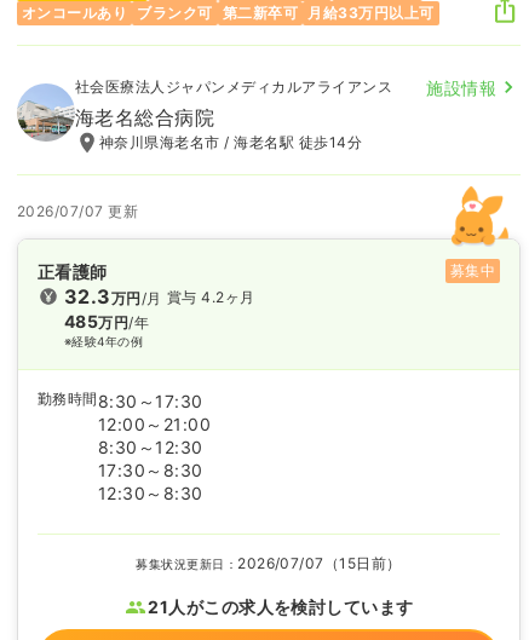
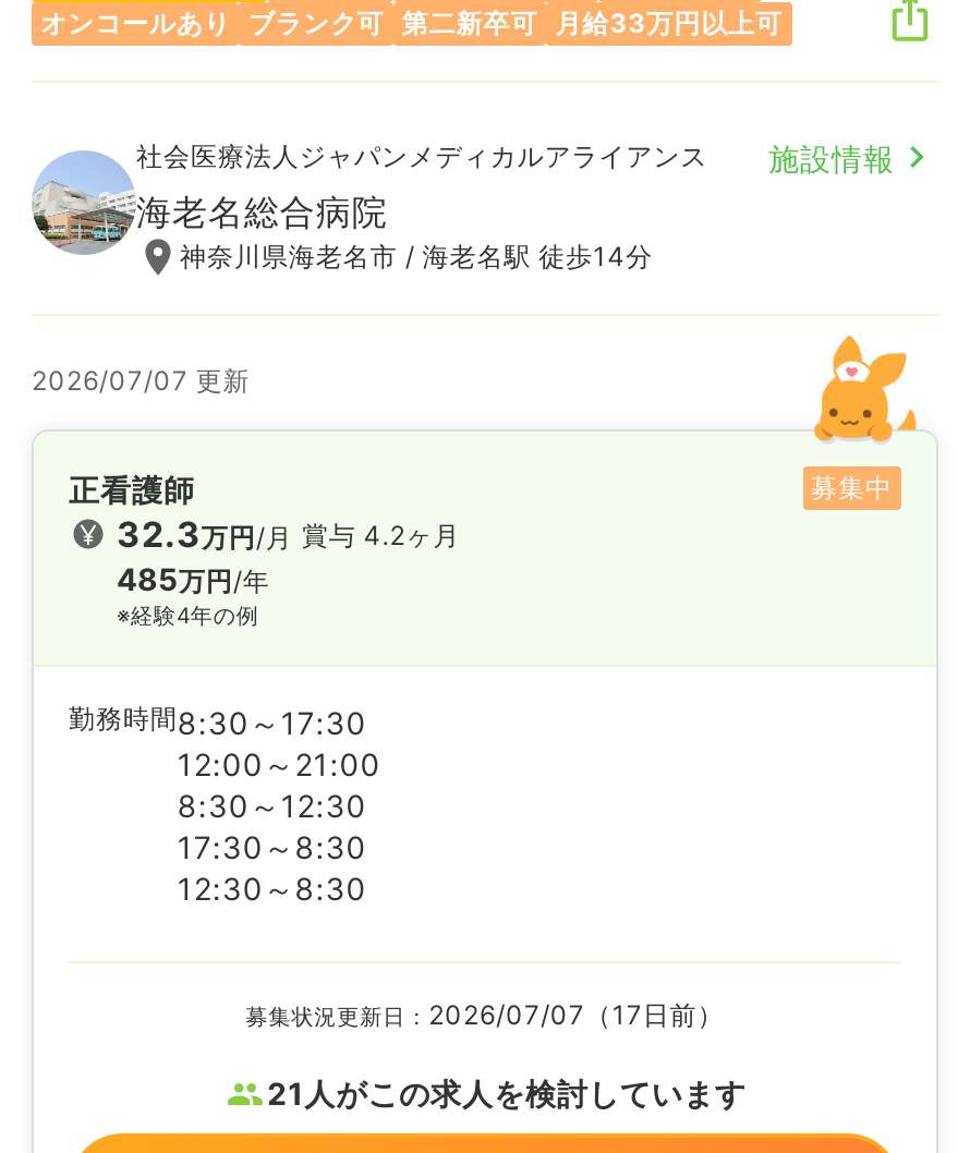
[136,554,402,572] 募集状況更新日：2026/07/07（15日前） -> [246,998,724,1031] 募集状況更新日：2026/07/07（17日前）

